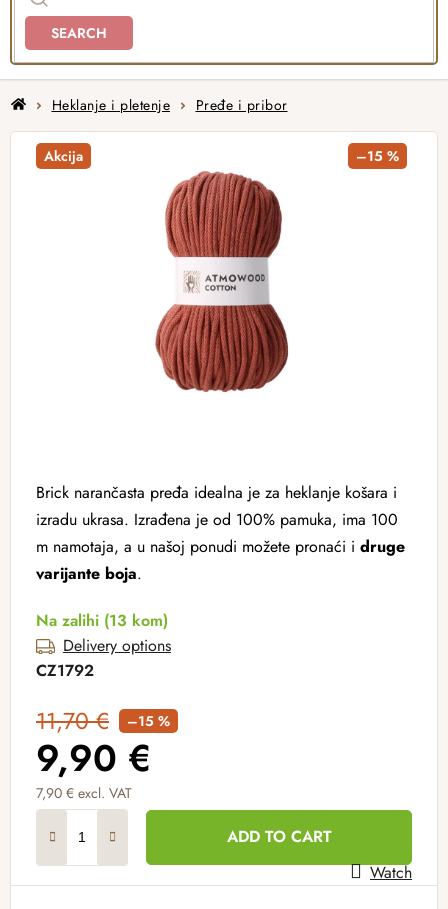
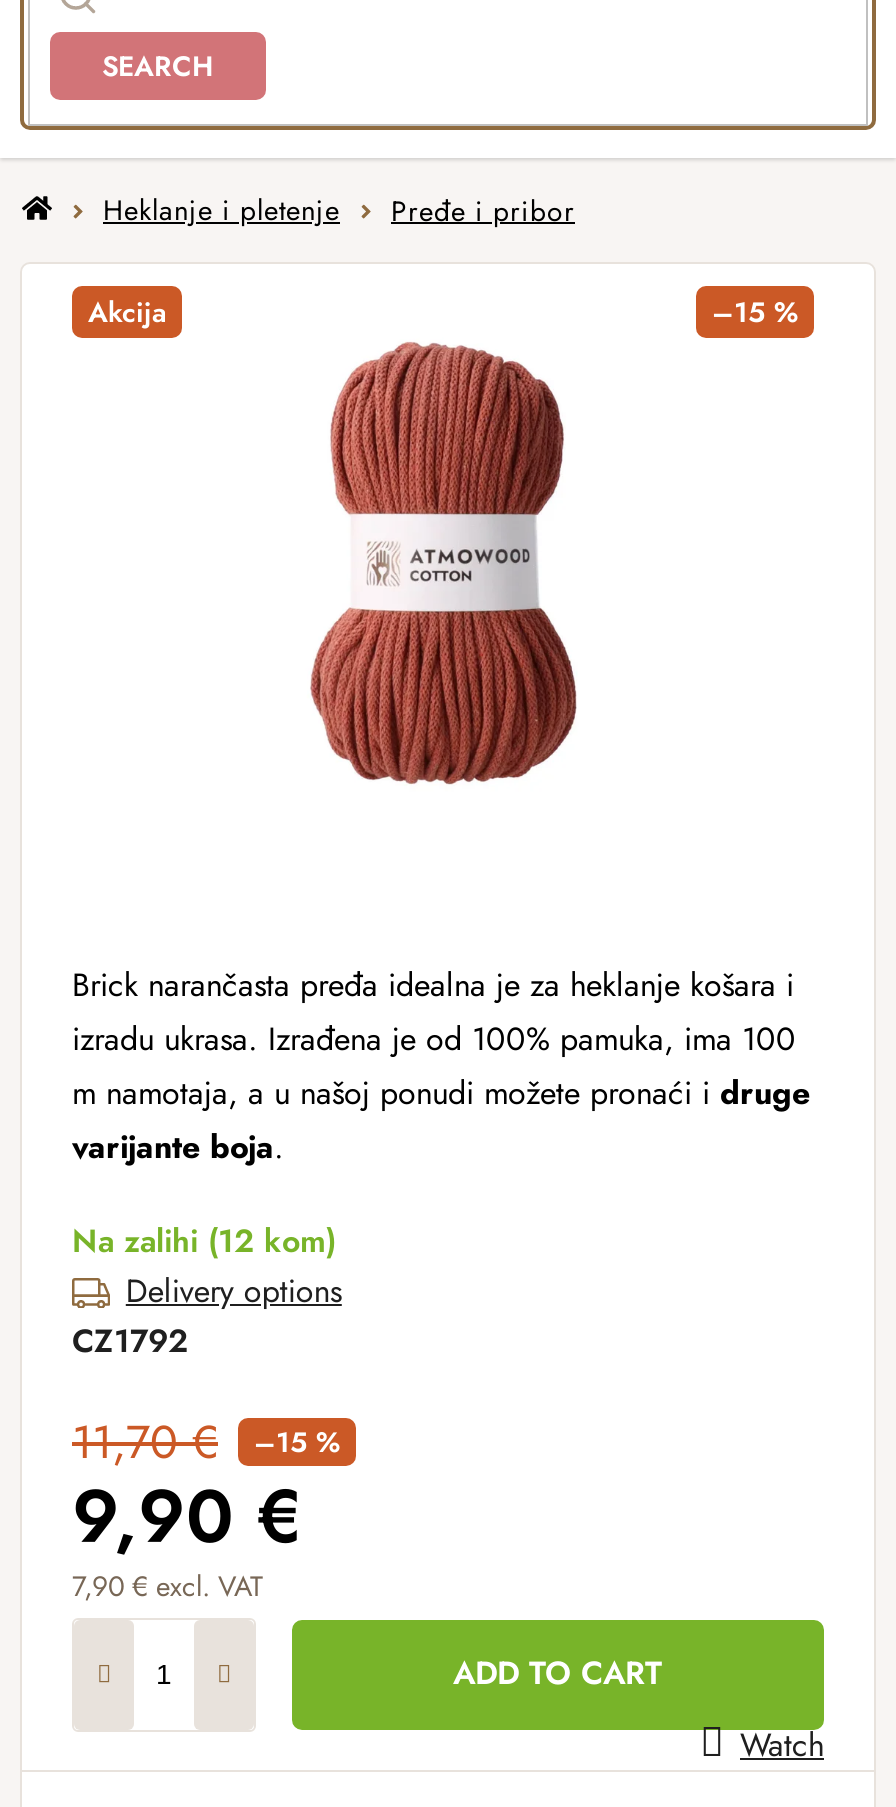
[36,609,168,632] Na zalihi (13 kom) -> [72,1218,336,1264] Na zalihi (12 kom)

